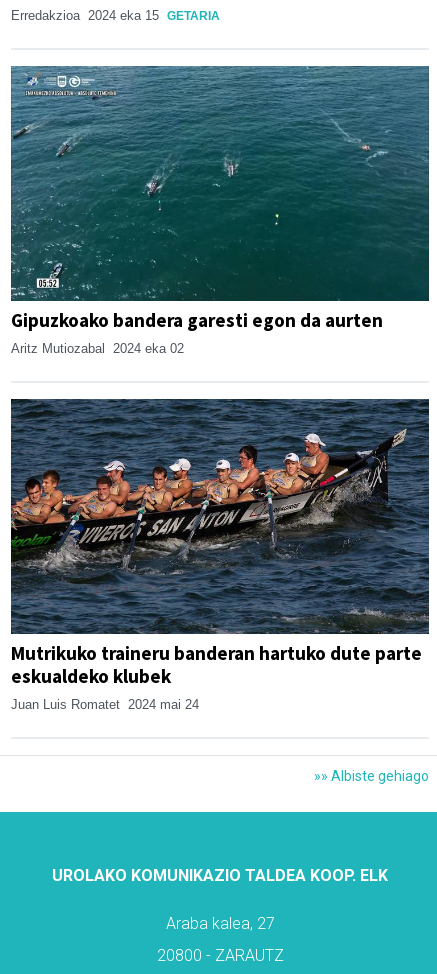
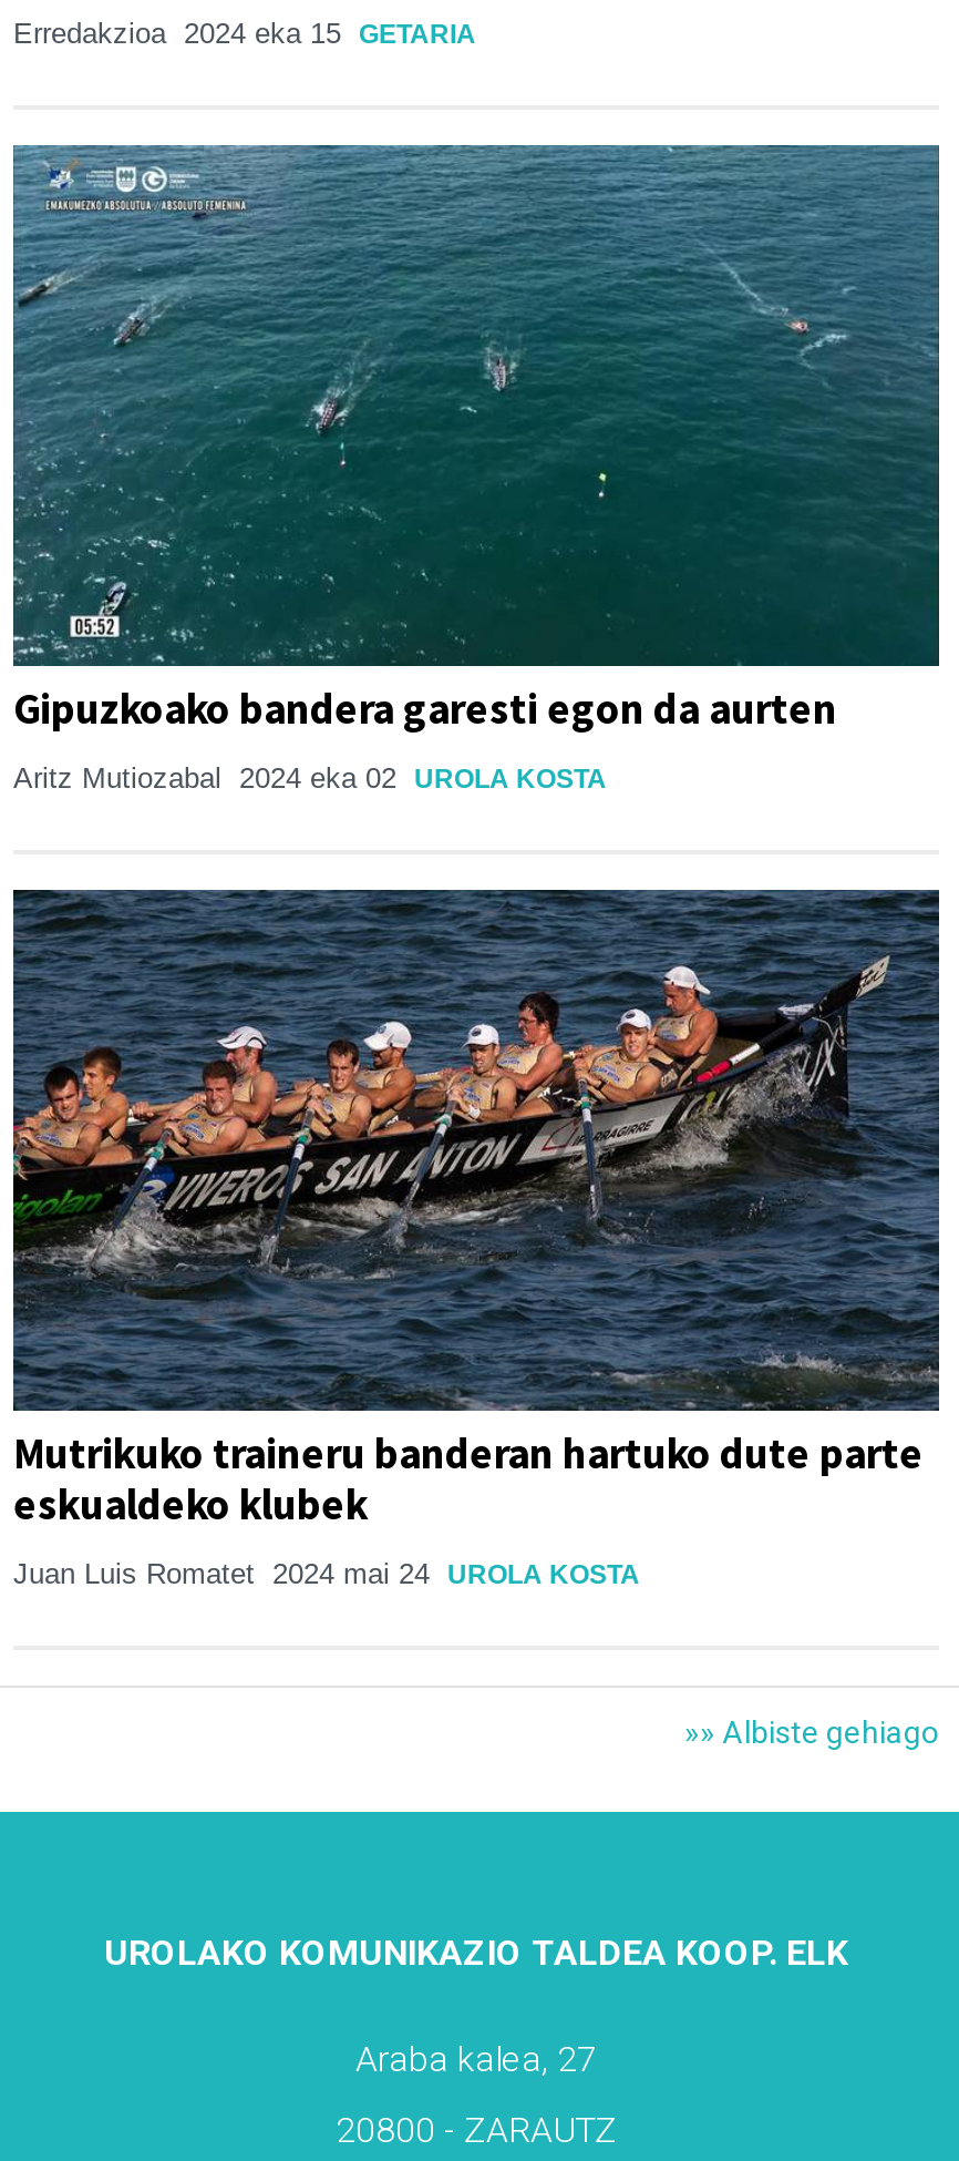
[11,341,184,356] Aritz Mutiozabal 2024 eka 02 -> [13,762,607,795] Aritz Mutiozabal 2024 eka 02 UROLA KOSTA
[11,697,199,712] Juan Luis Romatet 2024 mai 24 -> [13,1557,640,1591] Juan Luis Romatet 2024 mai 24 UROLA KOSTA

